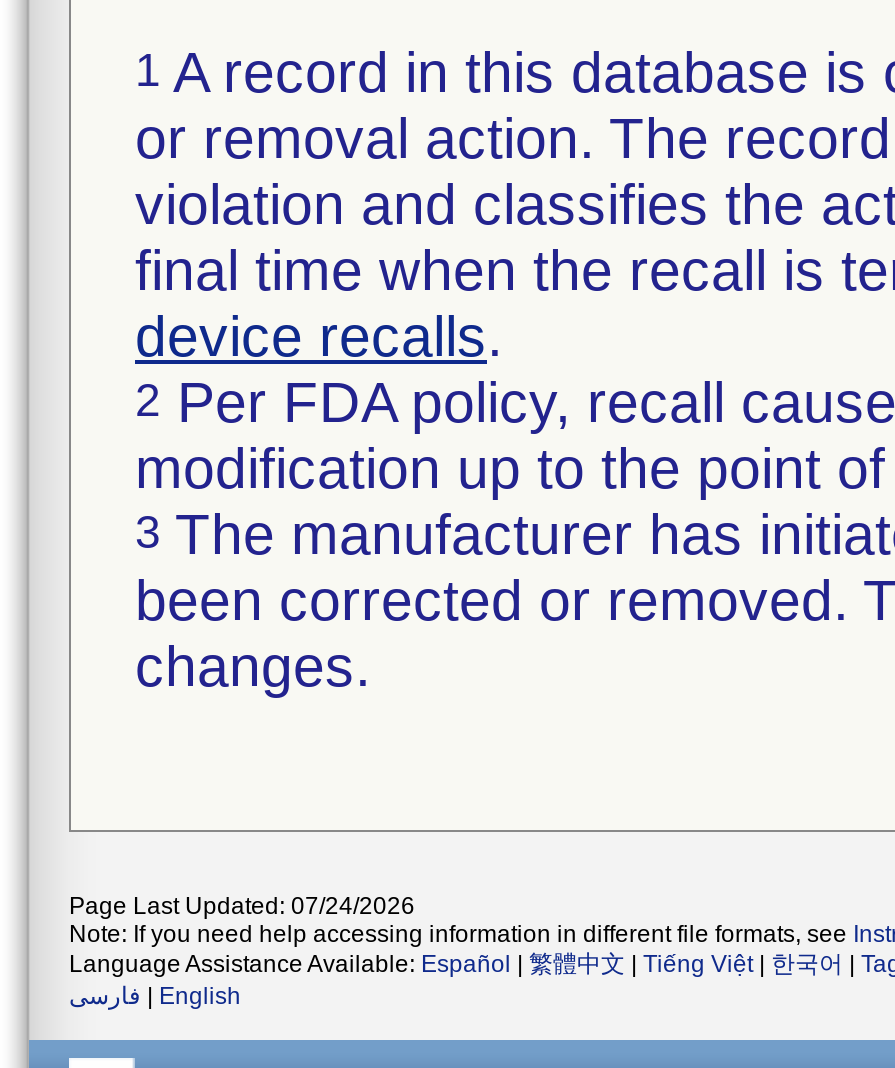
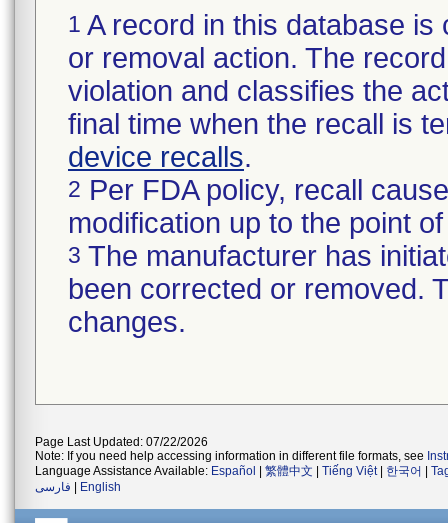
[69,892,415,920] Page Last Updated: 07/24/2026 -> [35,435,208,449] Page Last Updated: 07/22/2026

